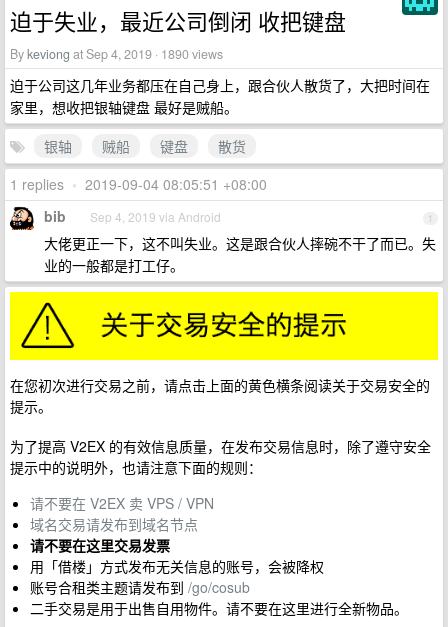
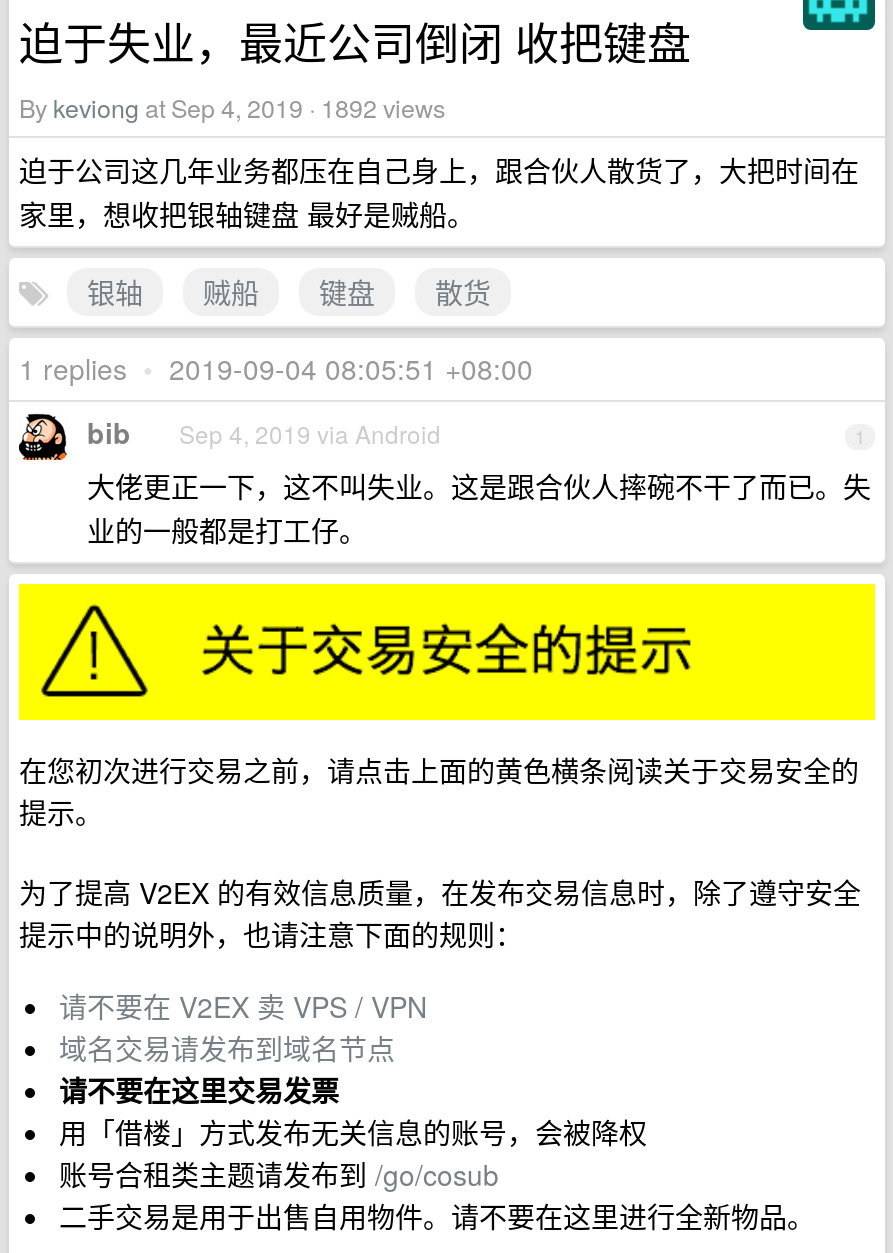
[10,45,223,63] By keviong at Sep 4, 2019 · 1890 views -> [19,90,445,126] By keviong at Sep 4, 2019 · 1892 views

